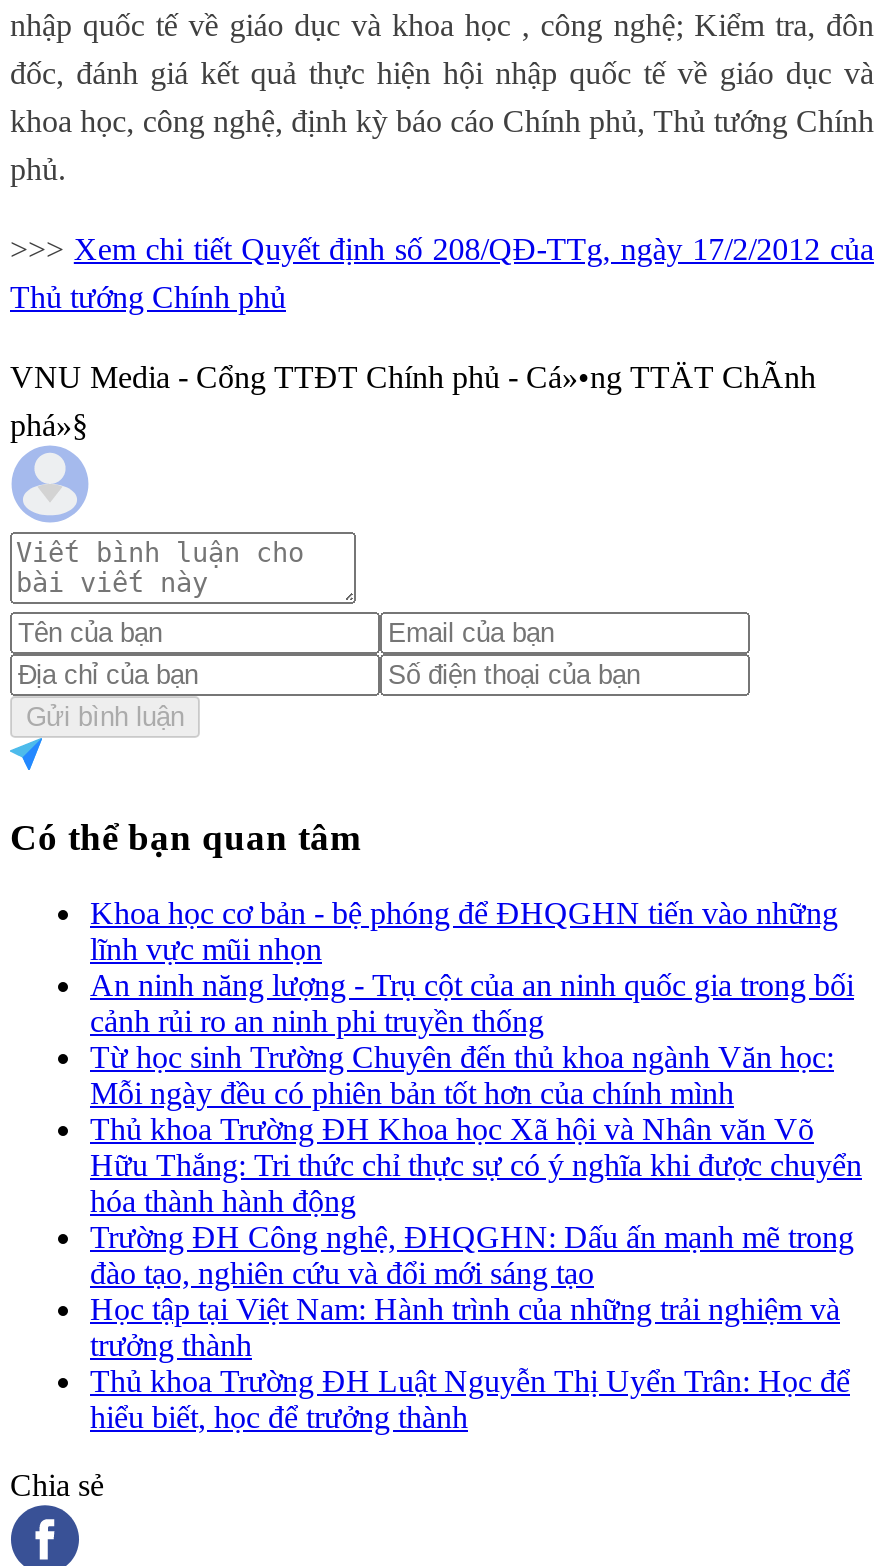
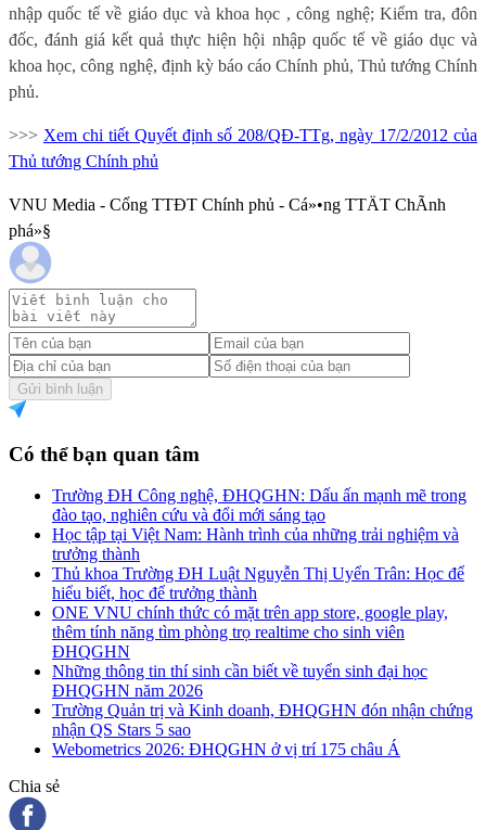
[90,896,862,1218] Khoa học cơ bản - bệ phóng để ĐHQGHN tiến vào những | lĩnh vực mũi nhọn | An ninh năng lượng - Trụ cột của an ninh quốc gia trong bối | cảnh rủi ro an ninh phi truyền thống | Từ học sinh Trường Chuyên đến thủ khoa ngành Văn học: | Mỗi ngày đều có phiên bản tốt hơn của chính mình | Thủ khoa Trường ĐH Khoa học Xã hội và Nhân văn Võ | Hữu Thắng: Tri thức chỉ thực sự có ý nghĩa khi được chuyển | hóa thành hành động -> none
moved [90,1220,854,1434] -> [52,486,466,602]: Trường ĐH Công nghệ, ĐHQGHN: Dấu ấn mạnh mẽ trong | đào tạo, nghiên cứu và đổi mới sáng tạo | Học tập tại Việt Nam: Hành trình của những trải nghiệm và | trưởng thành | Thủ khoa Trường ĐH Luật Nguyễn Thị Uyển Trân: Học để | hiểu biết, học để trưởng thành
none -> [52,603,473,759] ONE VNU chính thức có mặt trên app store, google play, | thêm tính năng tìm phòng trọ realtime cho sinh viên | ĐHQGHN | Những thông tin thí sinh cần biết về tuyển sinh đại học | ĐHQGHN năm 2026 | Trường Quản trị và Kinh doanh, ĐHQGHN đón nhận chứng | nhận QS Stars 5 sao | Webometrics 2026: ĐHQGHN ở vị trí 175 châu Á

